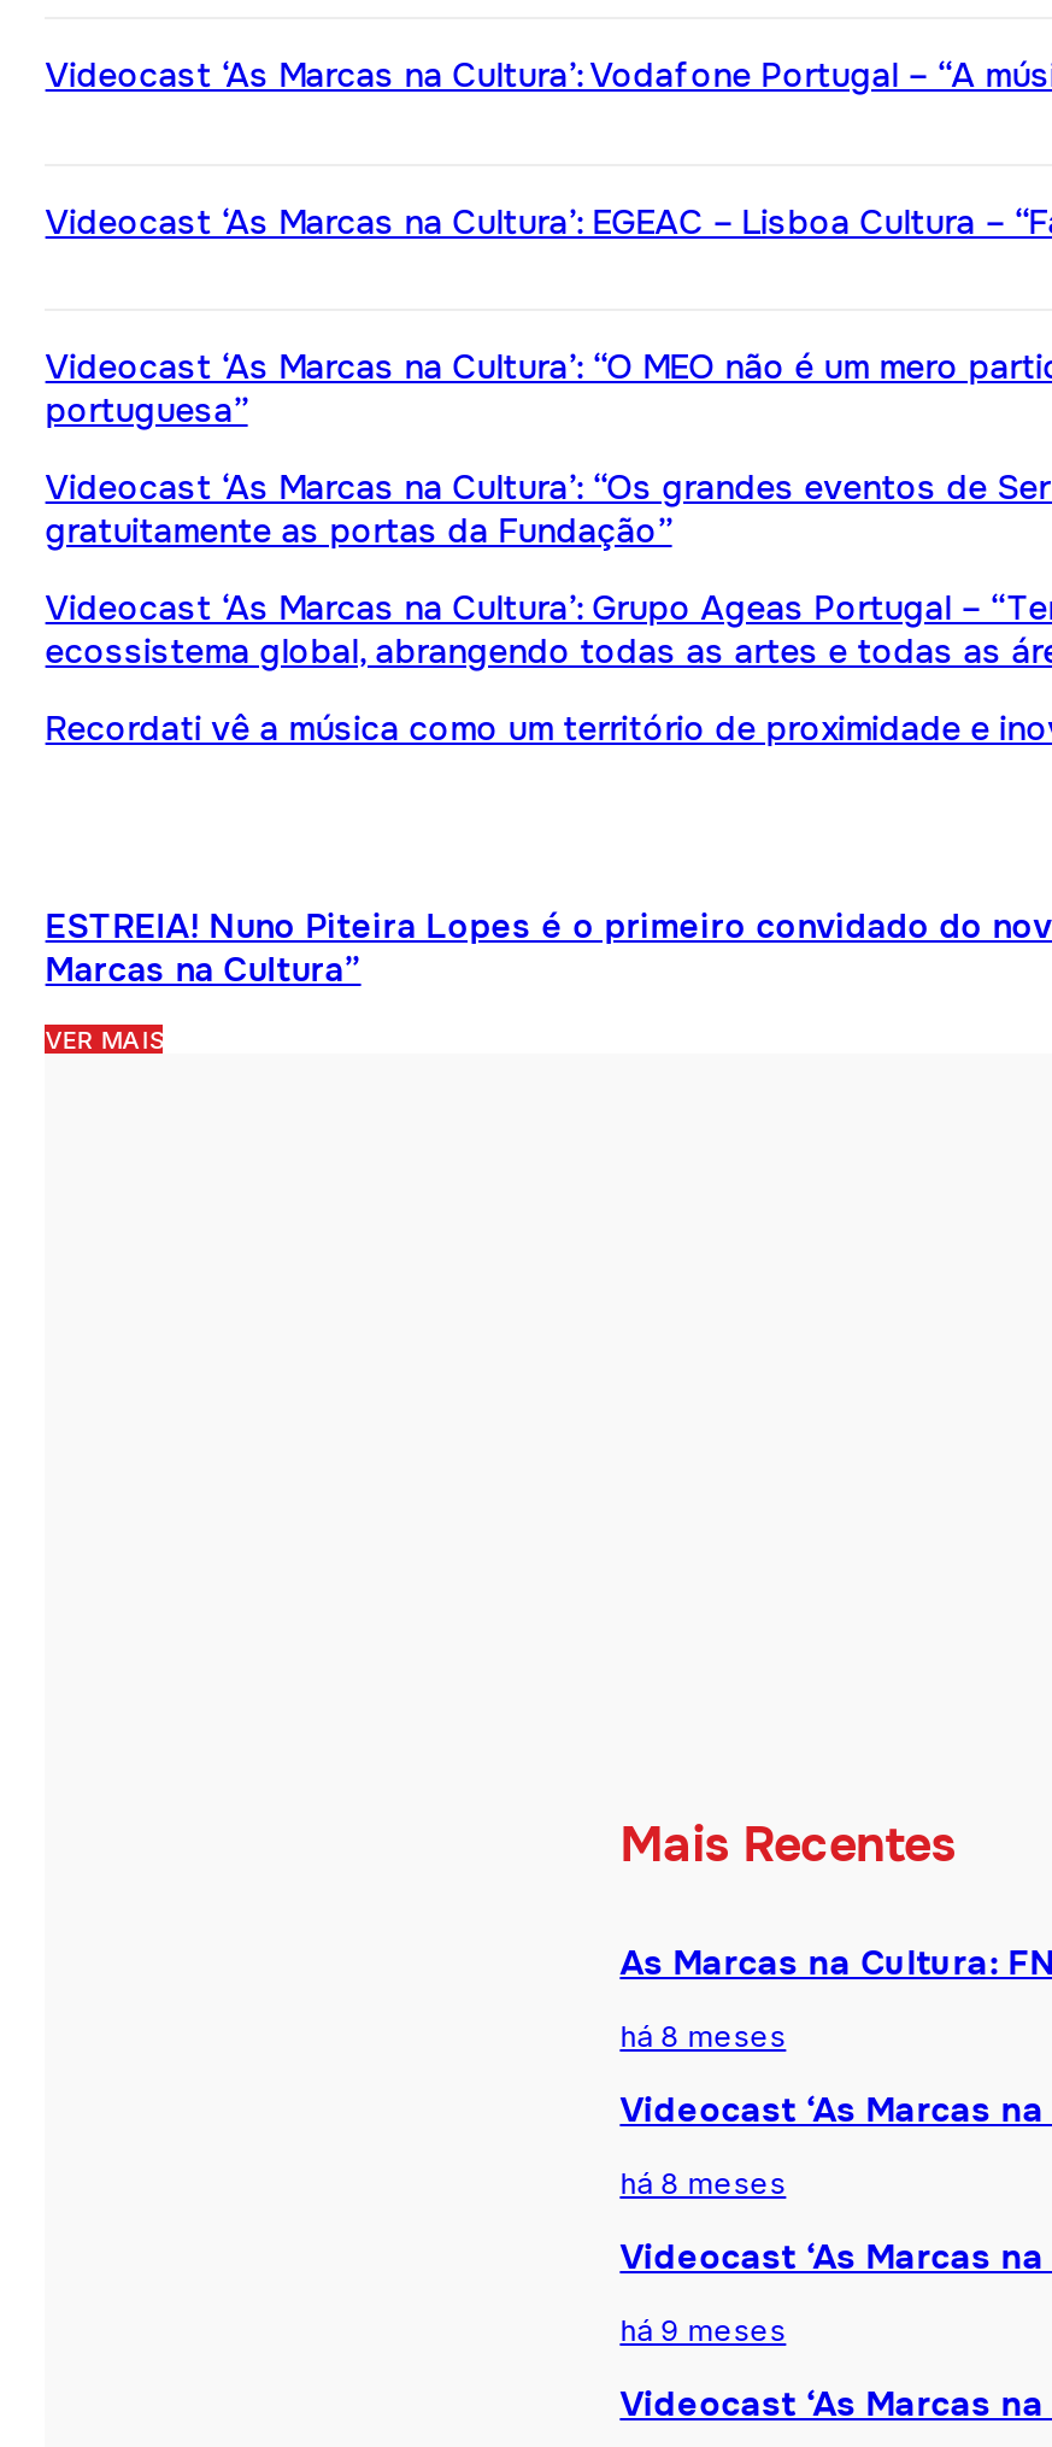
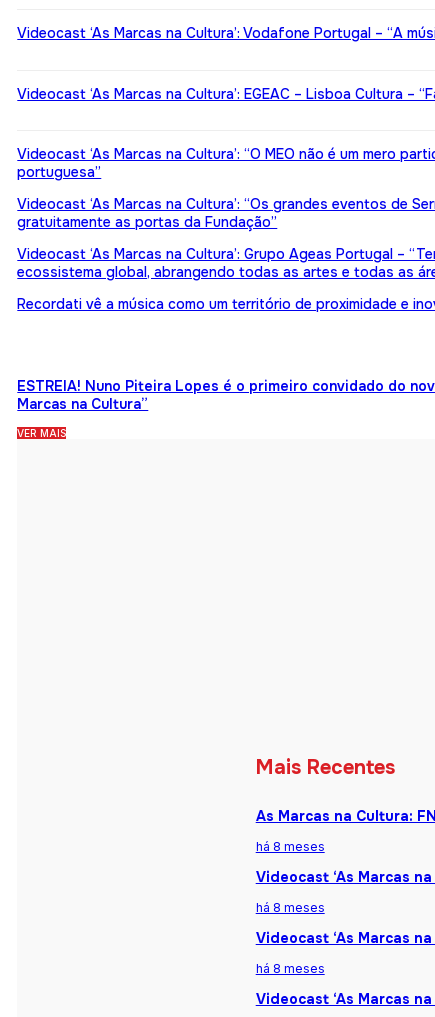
[620,2312,786,2348] há 9 meses -> [256,961,325,976] há 8 meses

